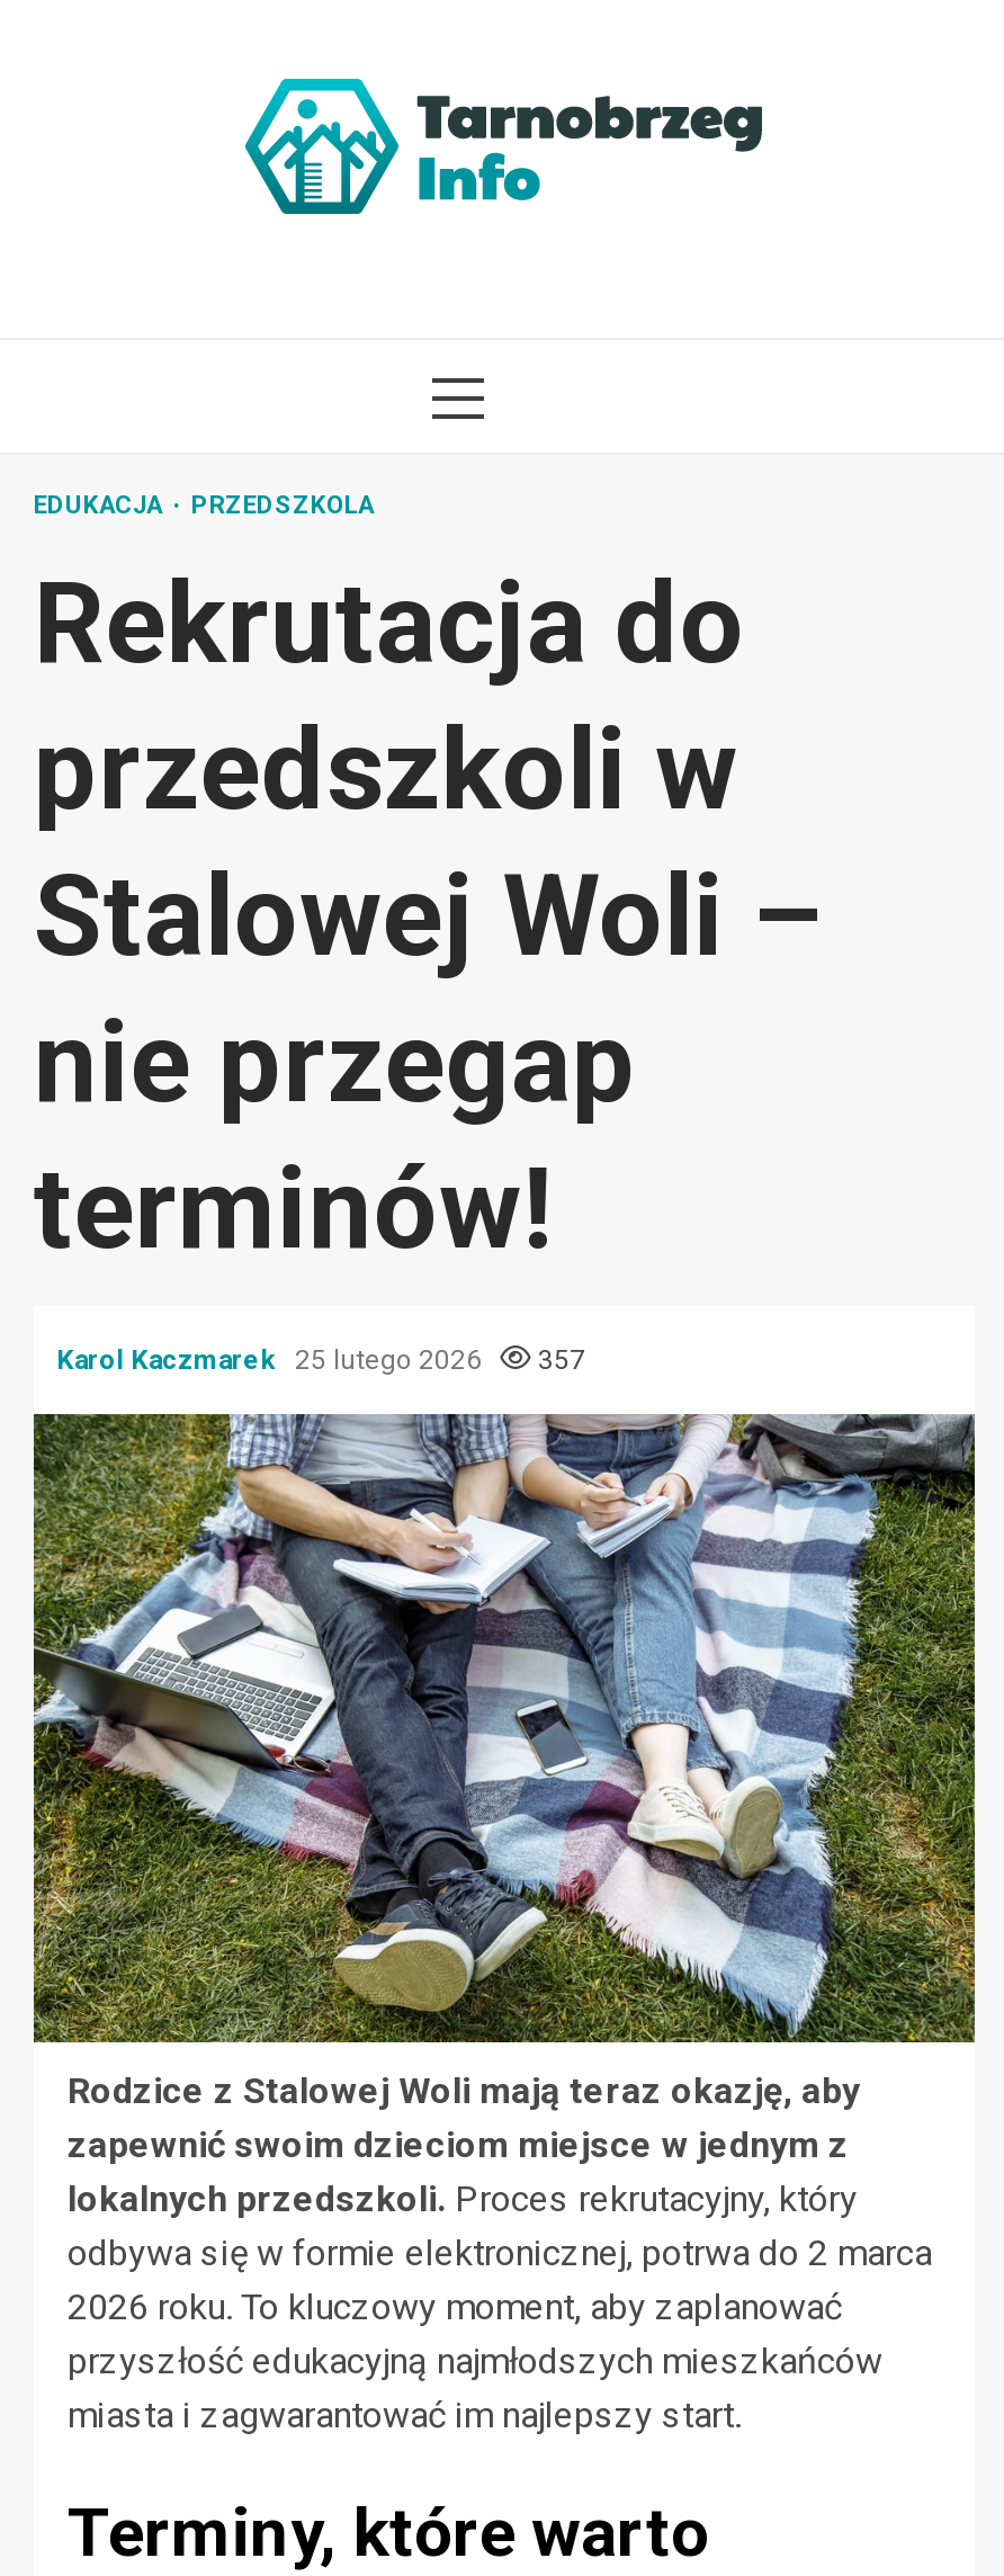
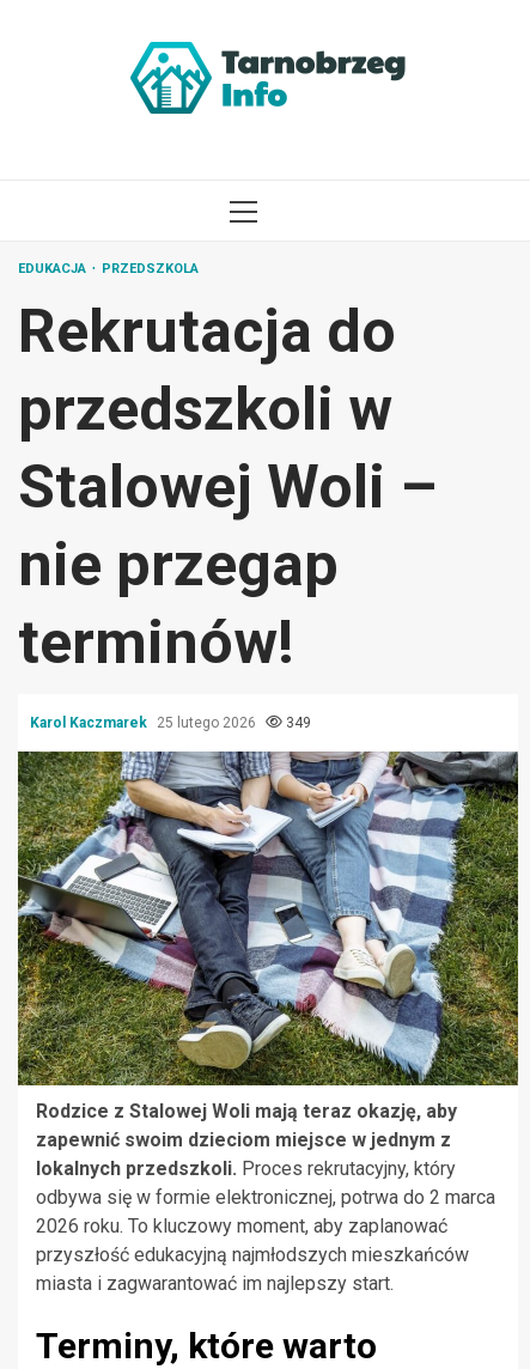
[56,1344,585,1376] Karol Kaczmarek 25 lutego 2026 357 -> [30,714,311,731] Karol Kaczmarek 25 lutego 2026 349

